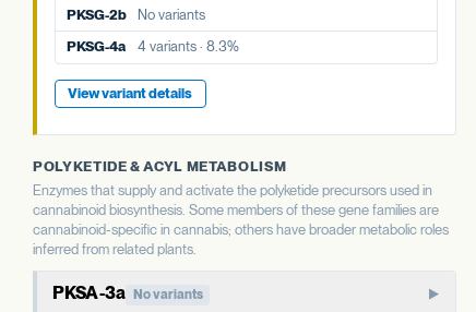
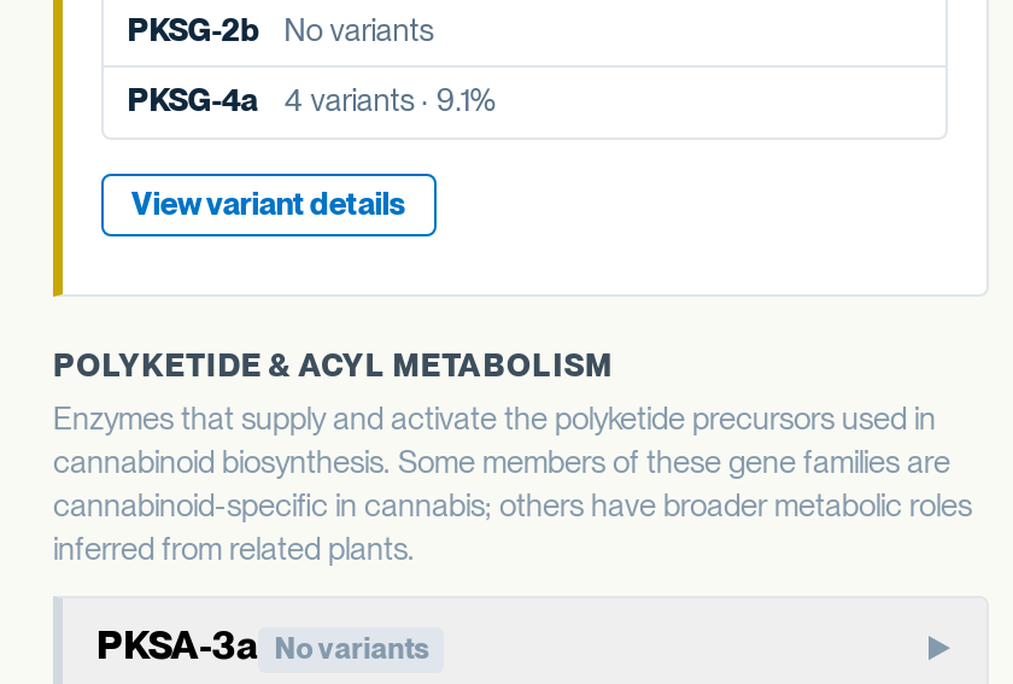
[66,39,239,55] PKSG-4a 4 variants · 8.3% -> [127,83,496,119] PKSG-4a 4 variants · 9.1%

